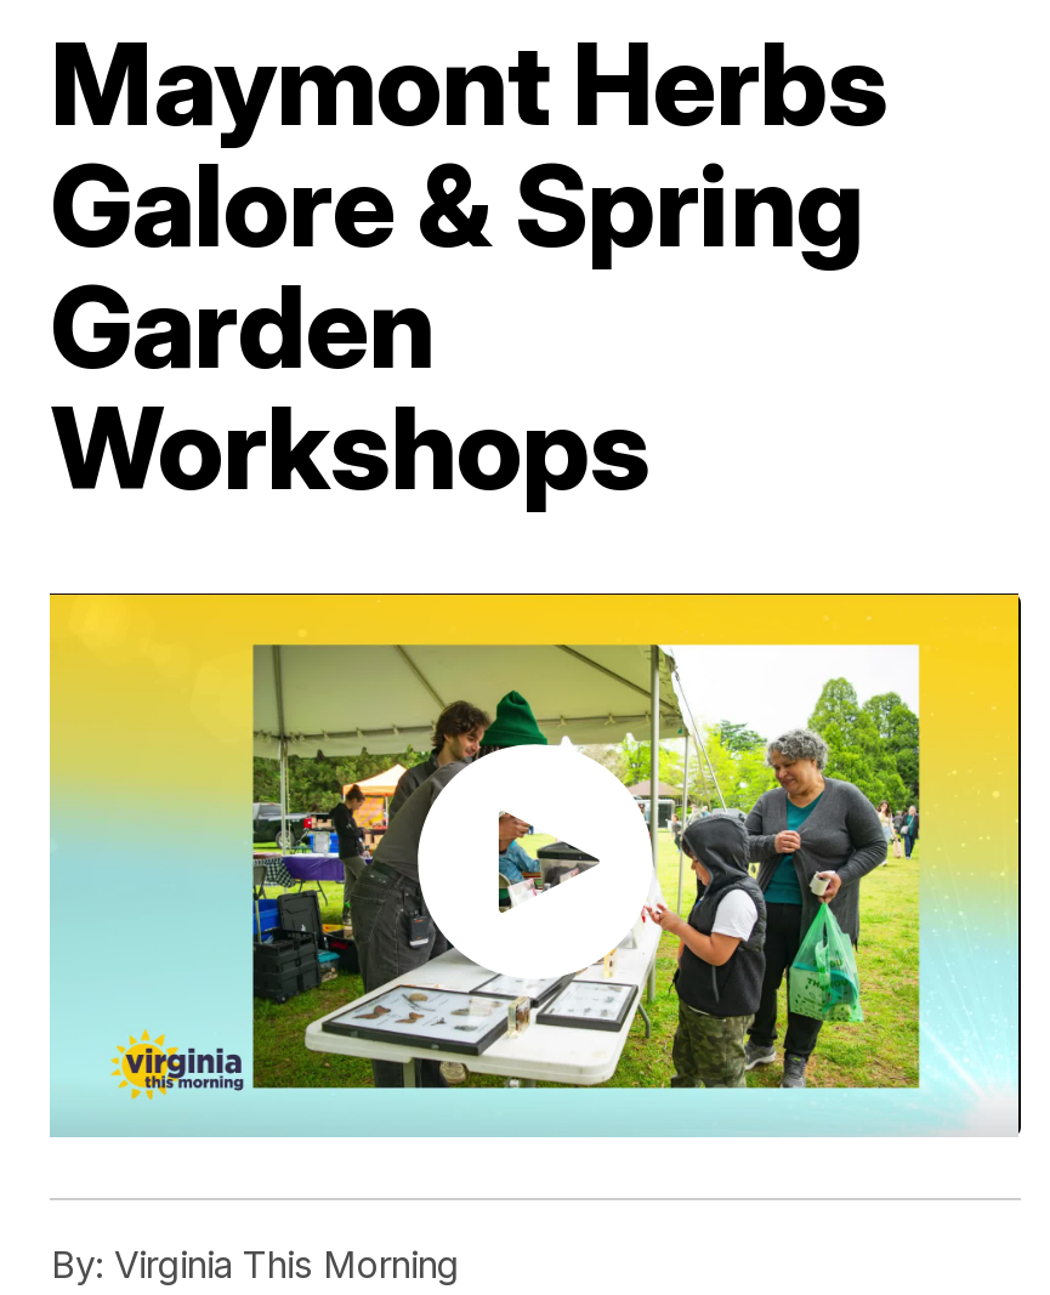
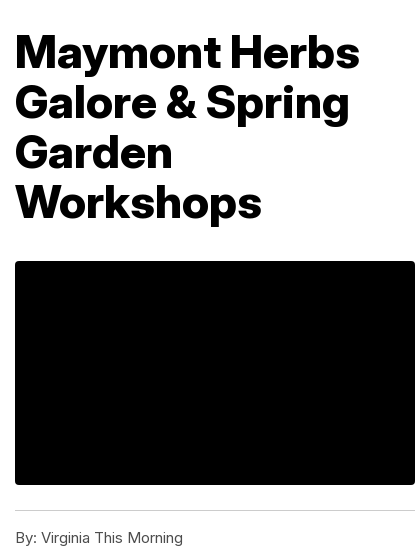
[47,591,1021,1137] [image] -> none

